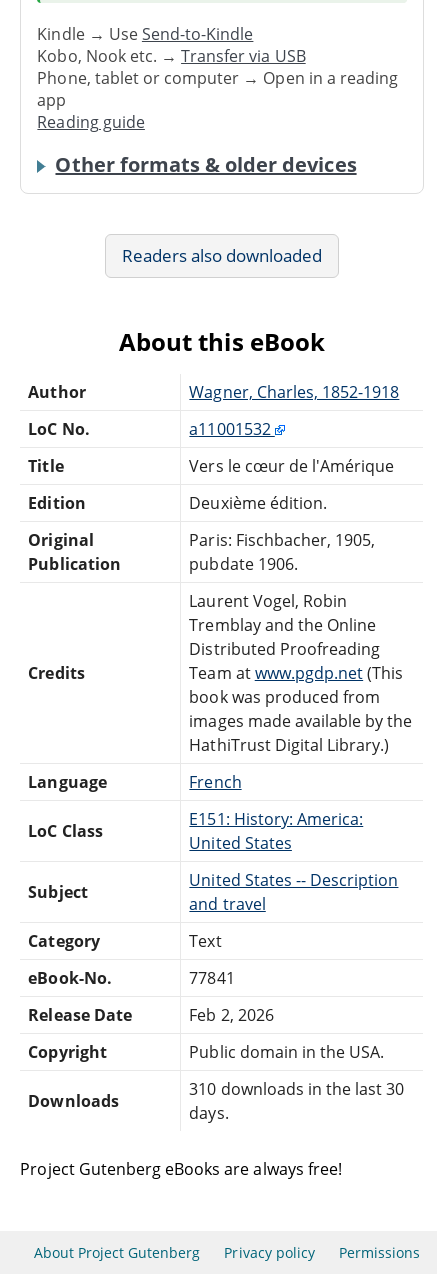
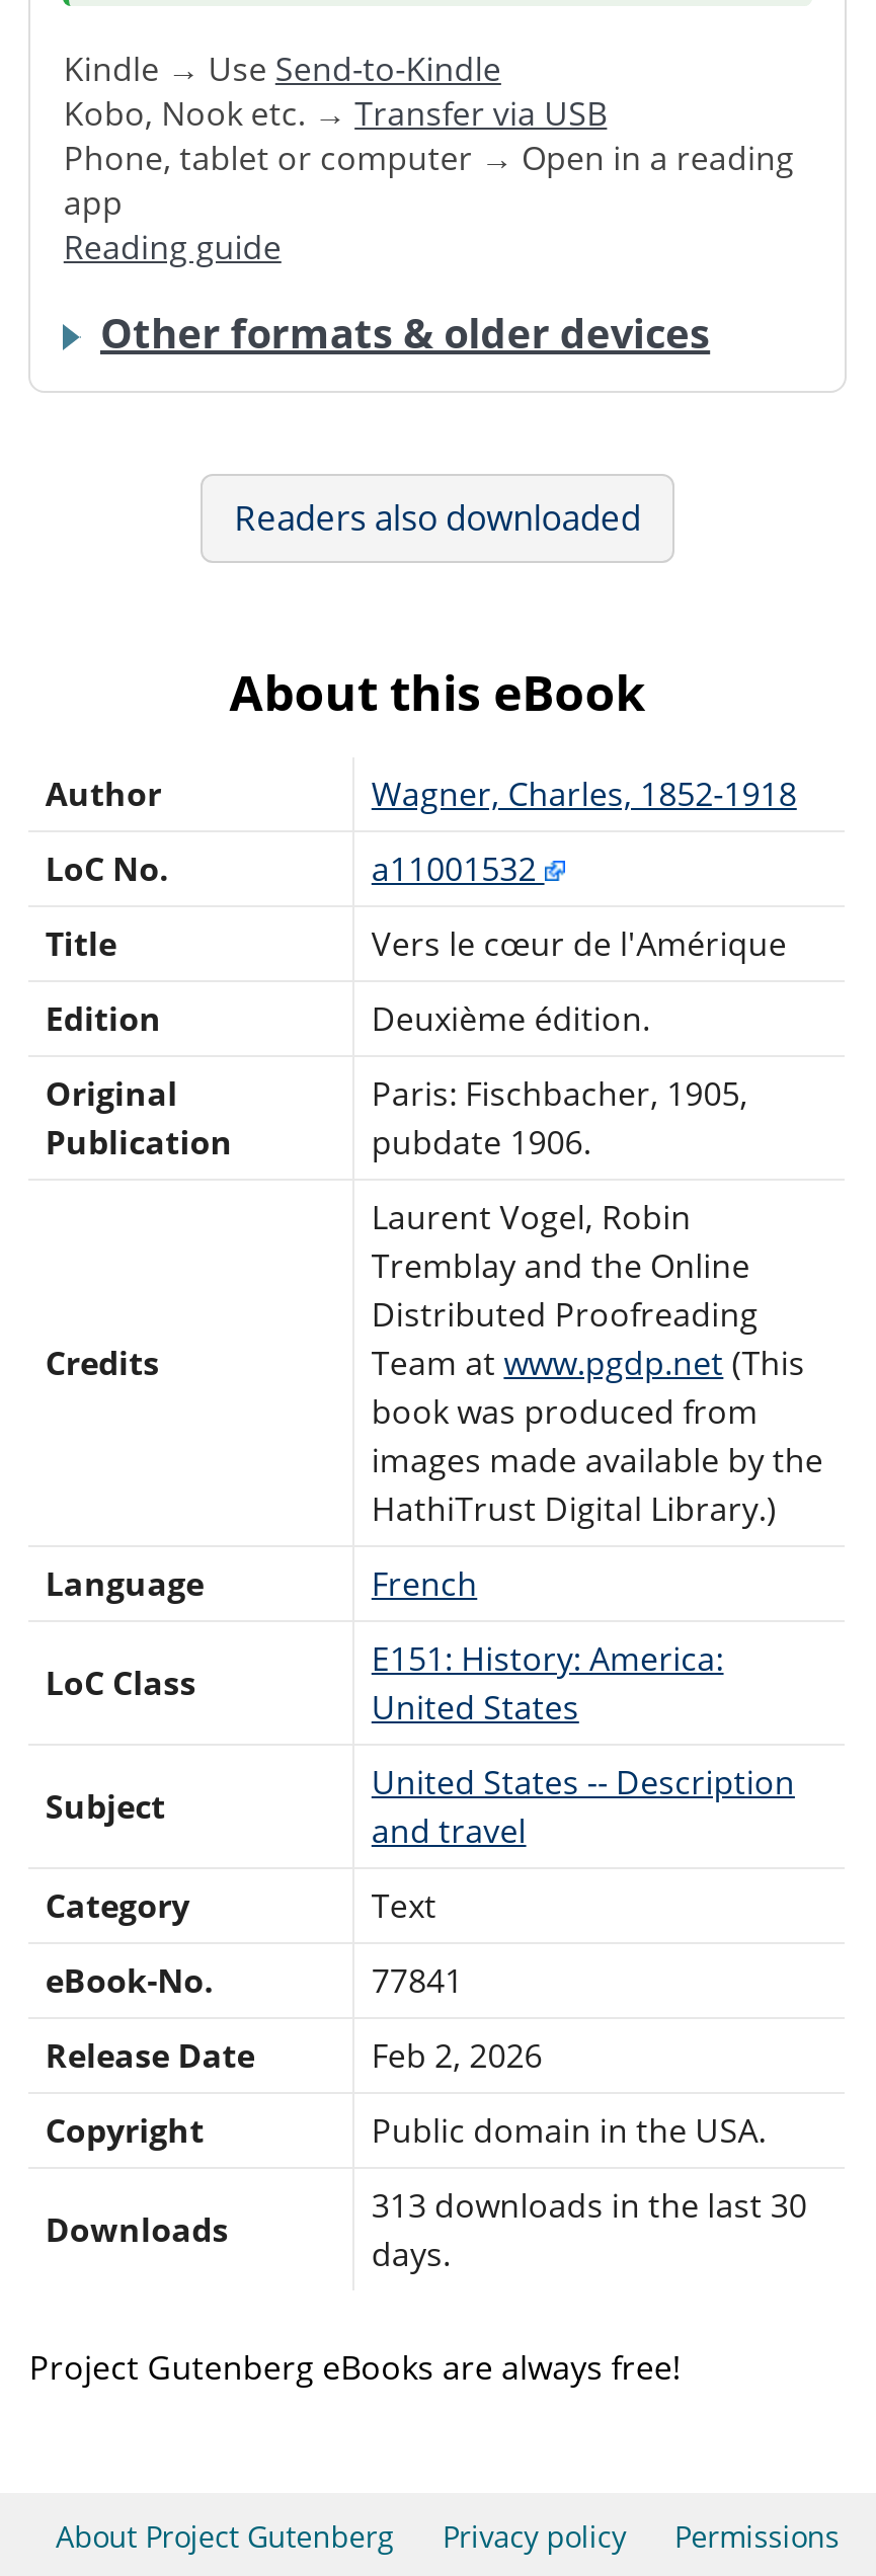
[189,1078,404,1100] 310 downloads in the last 30 -> [371,2182,807,2227] 313 downloads in the last 30

